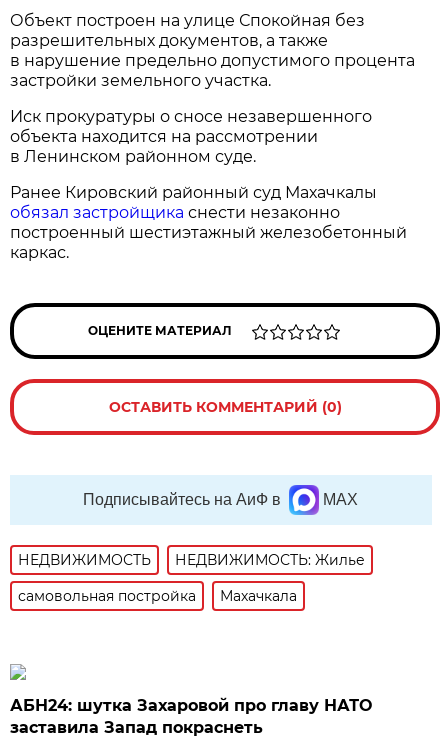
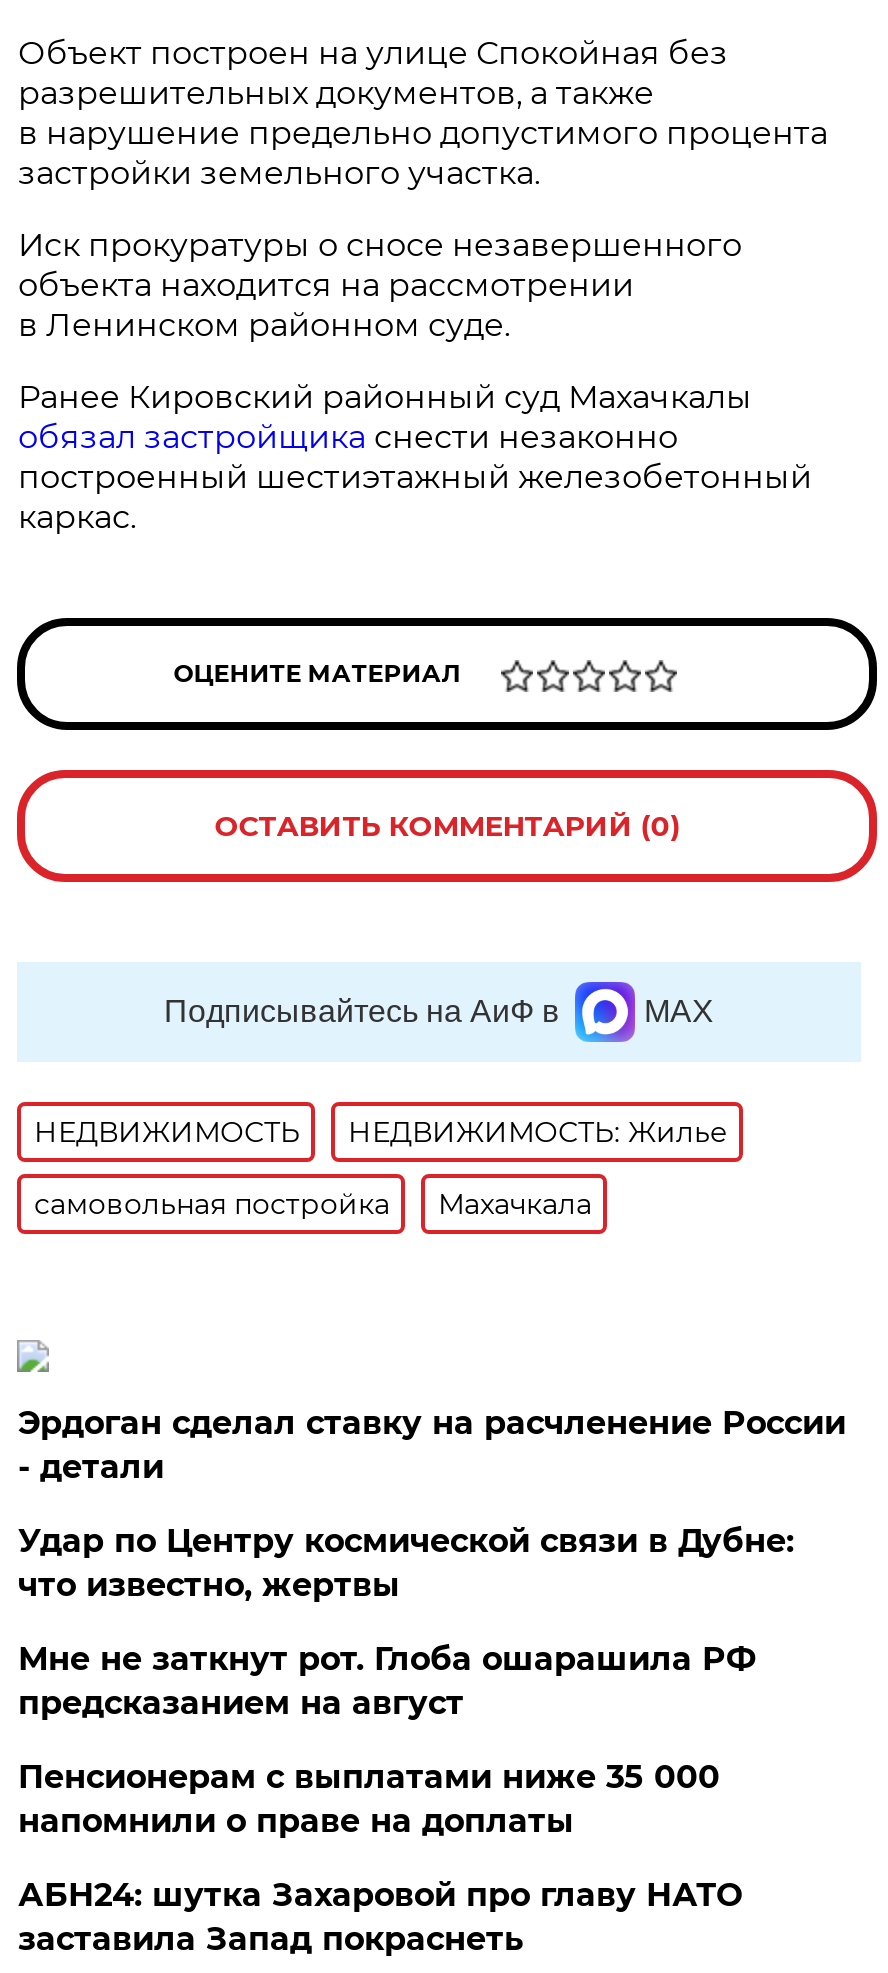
none -> [18,1404,846,1840] Эрдоган сделал ставку на расчленение России | - детали | Удар по Центру космической связи в Дубне: | что известно, жертвы | Мне не заткнут рот. Глоба ошарашила РФ | предсказанием на август | Пенсионерам с выплатами ниже 35 000 | напомнили о праве на доплаты

